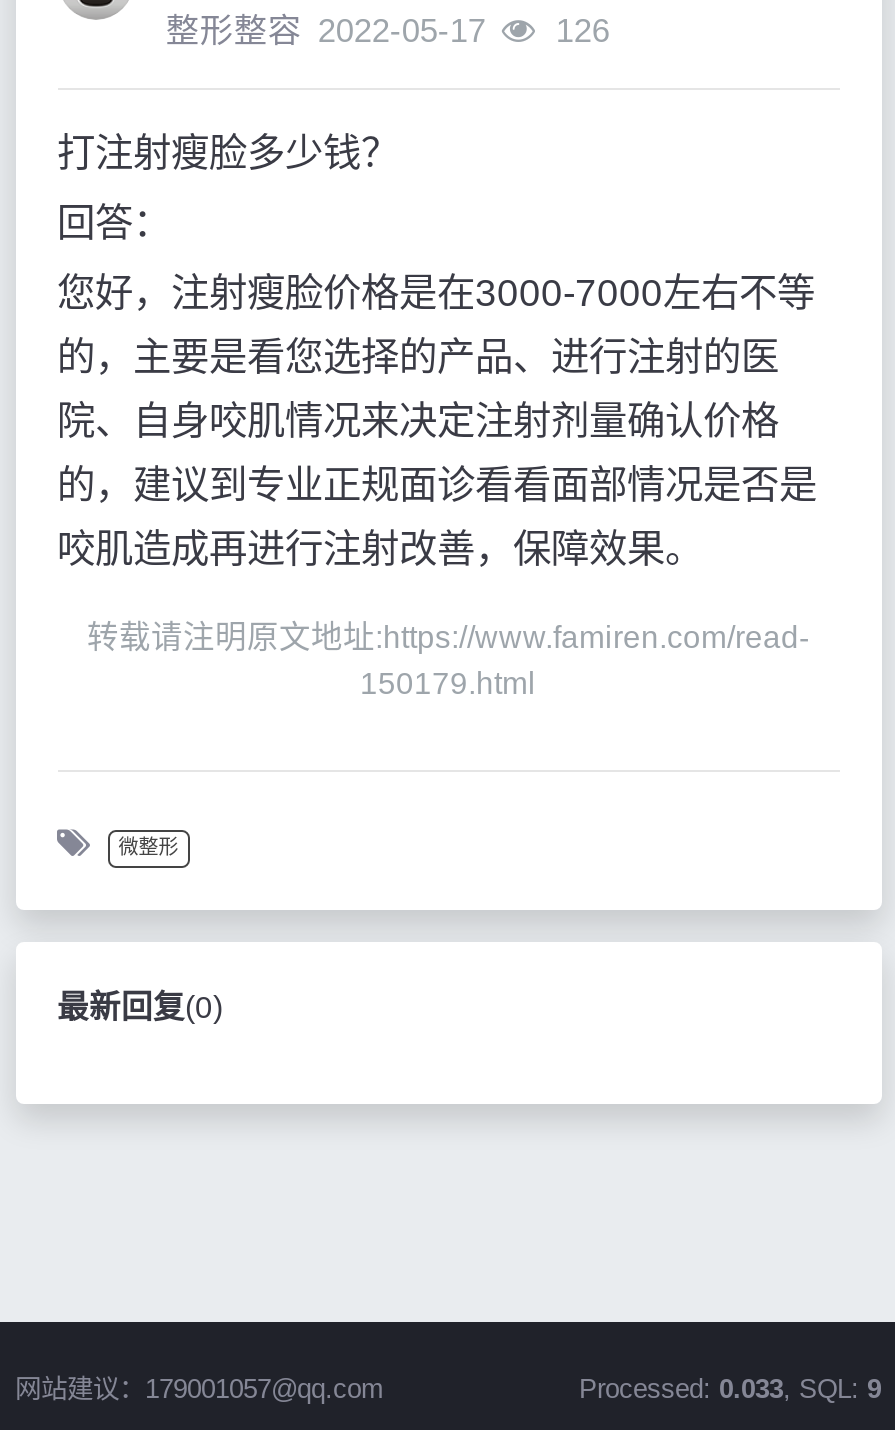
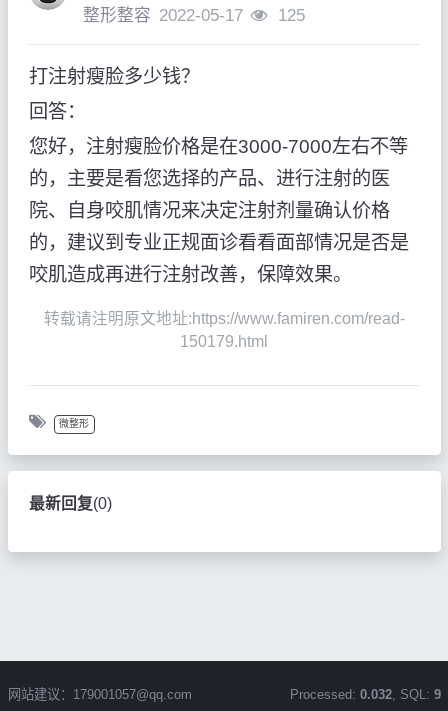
[166,12,610,50] 整形整容 2022-05-17 126 -> [83,6,305,25] 整形整容 2022-05-17 125
[579,1374,881,1404] Processed: 0.033, SQL: 9 -> [289,687,440,702] Processed: 0.032, SQL: 9

